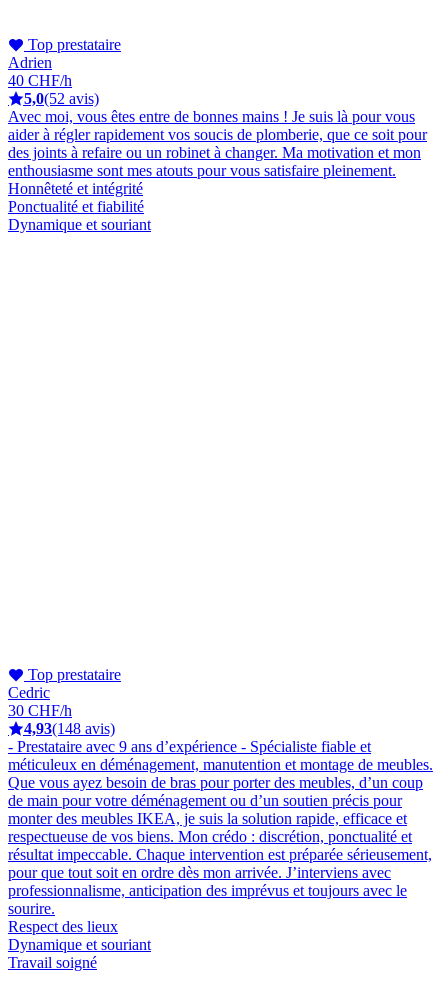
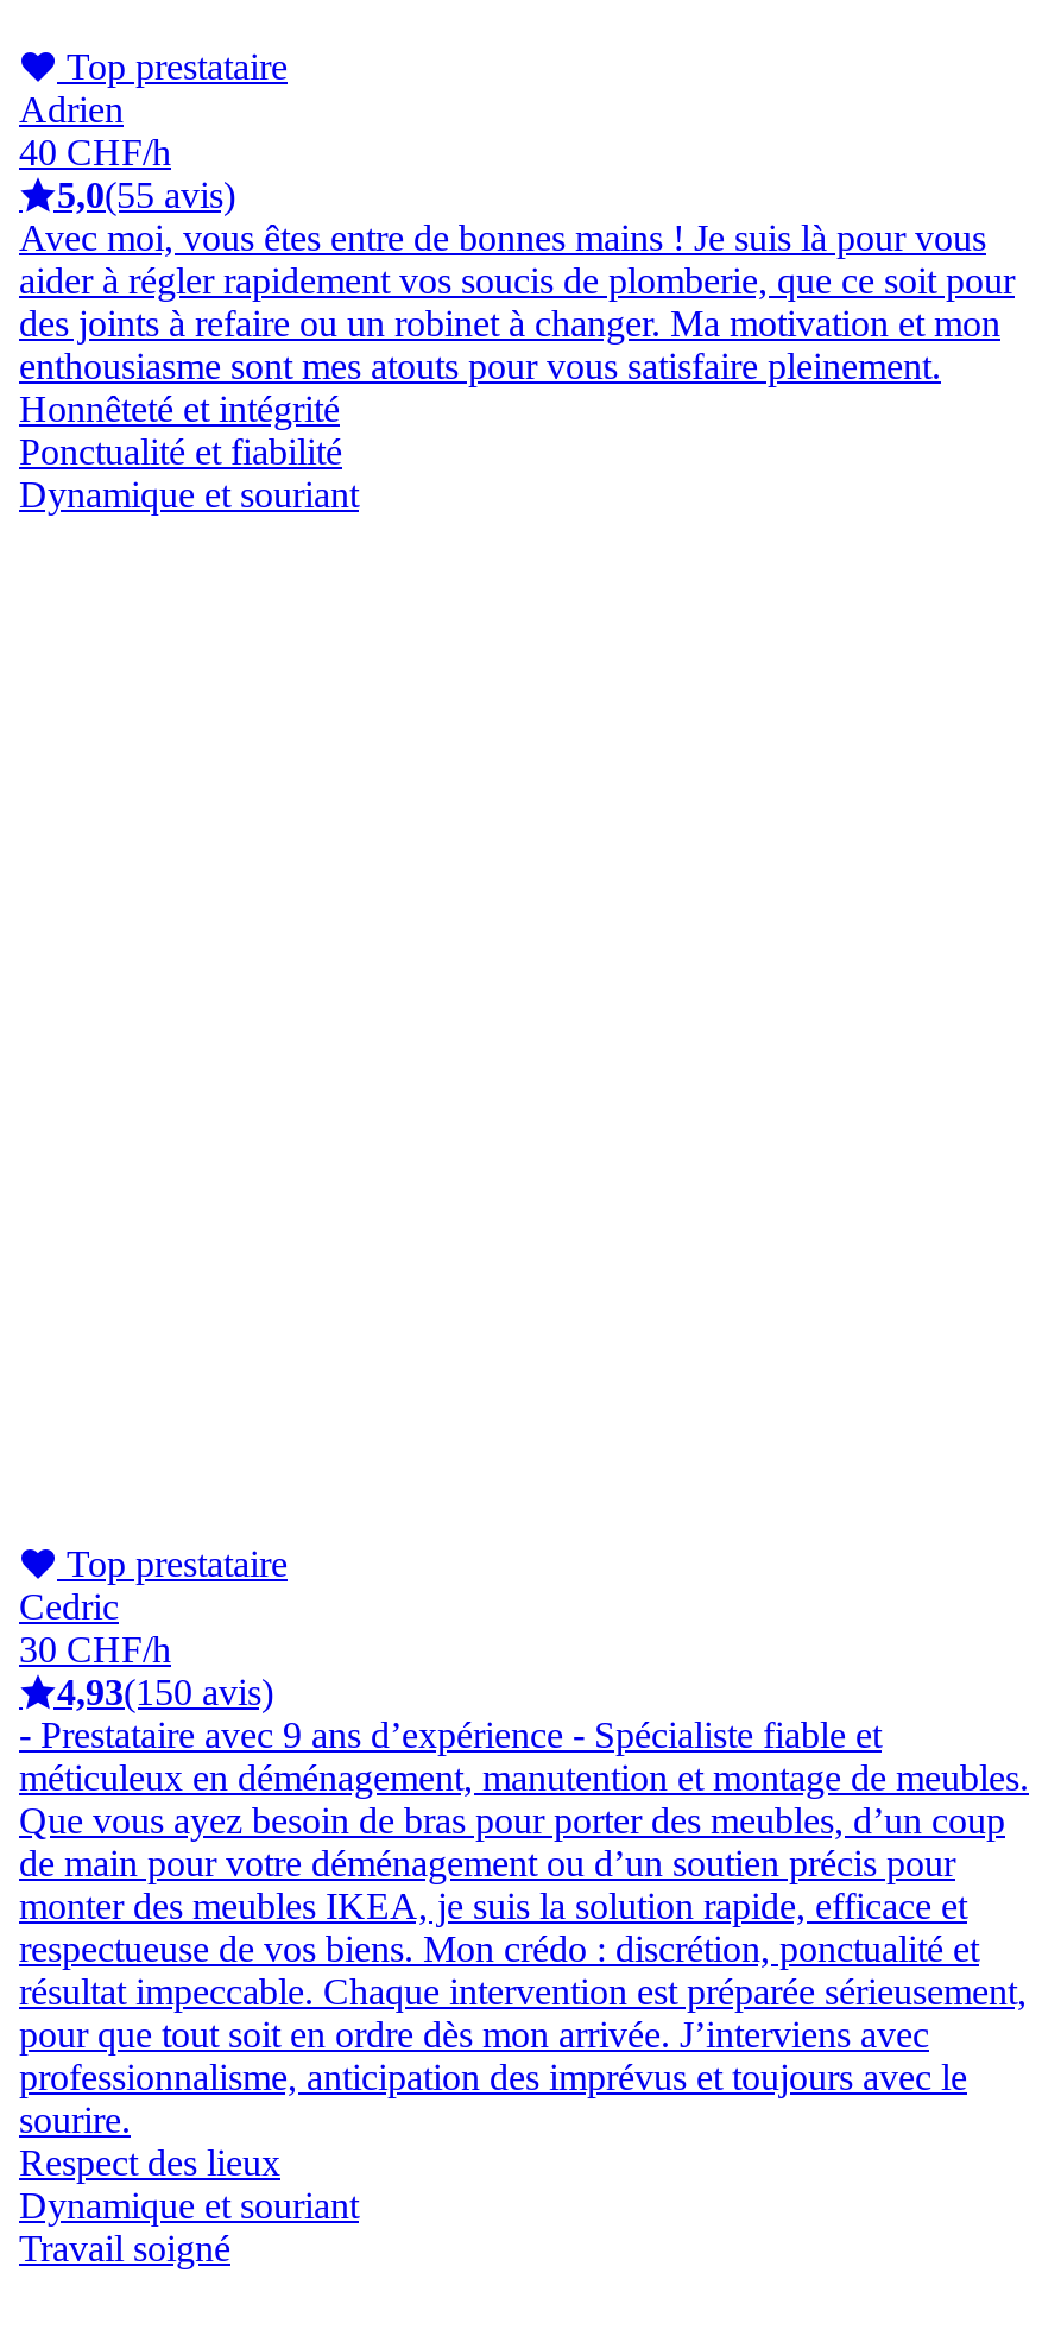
[24,90,99,107] 5,0(52 avis) -> [57,174,235,214] 5,0(55 avis)
[24,720,115,737] 4,93(148 avis) -> [57,1671,273,1711] 4,93(150 avis)

